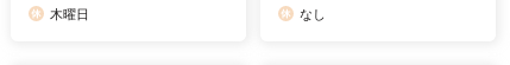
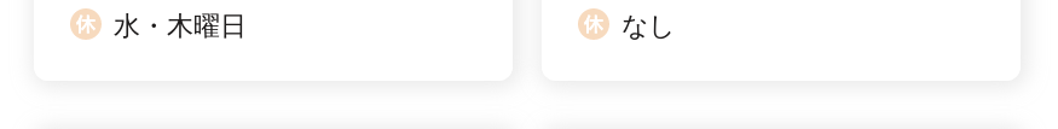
[50,7,89,21] 木曜日 -> [114,11,247,40] 水・木曜日

